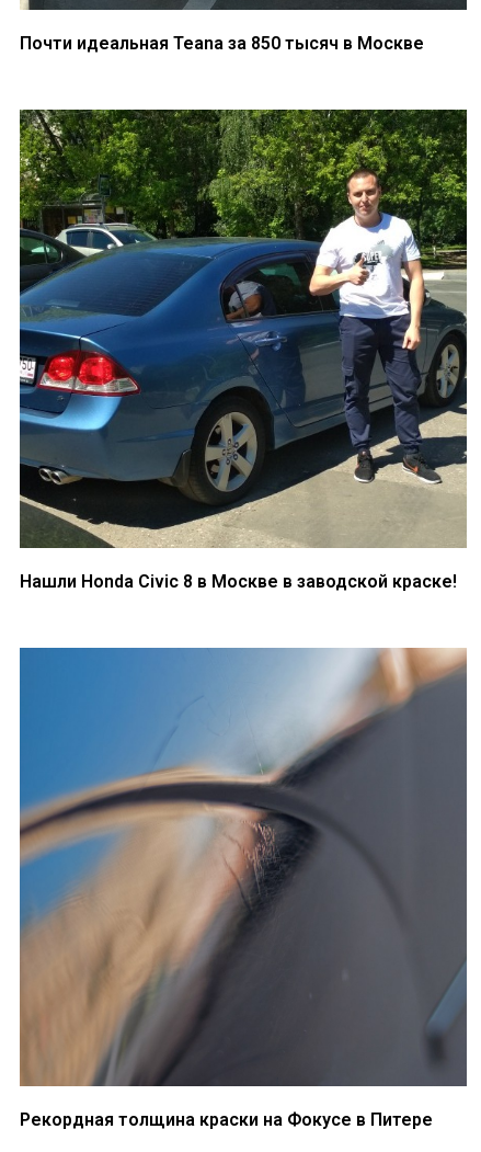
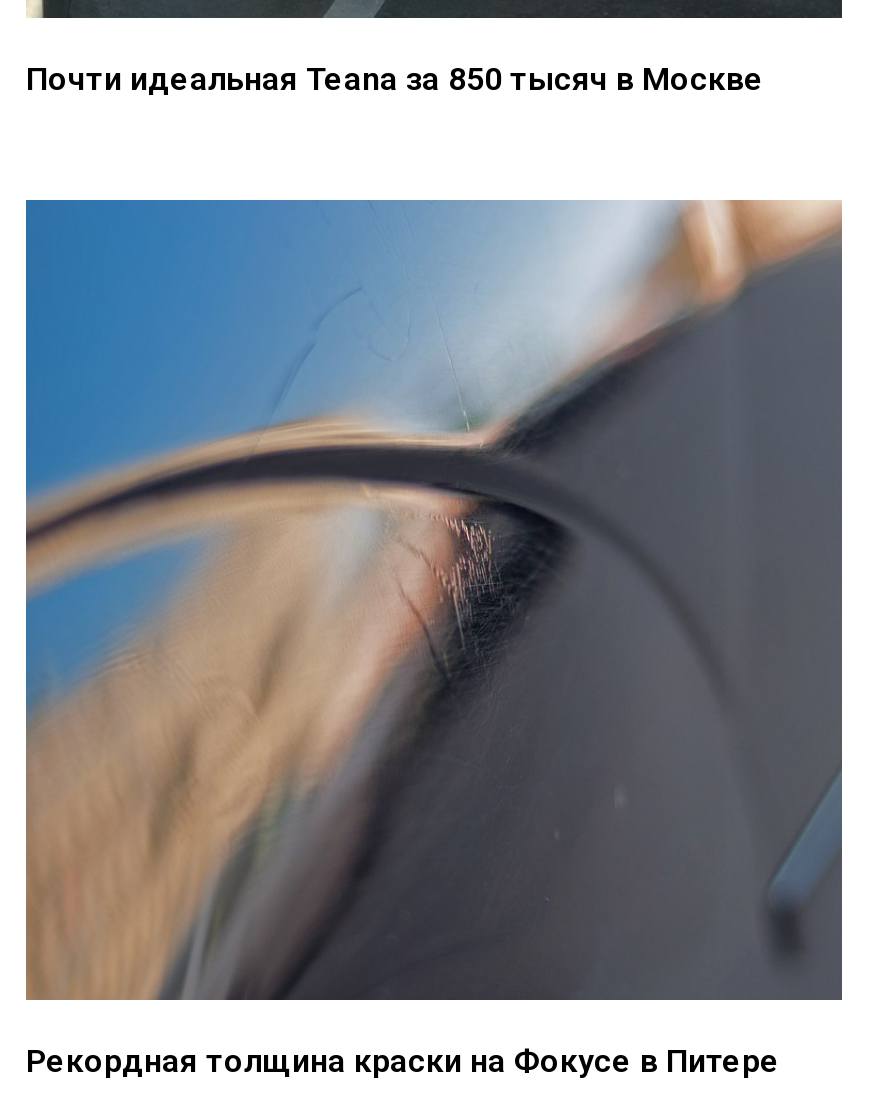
[19,109,467,592] [image] | Нашли Honda Civic 8 в Москве в заводской краске! -> none

